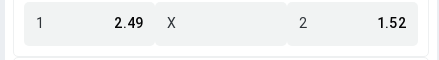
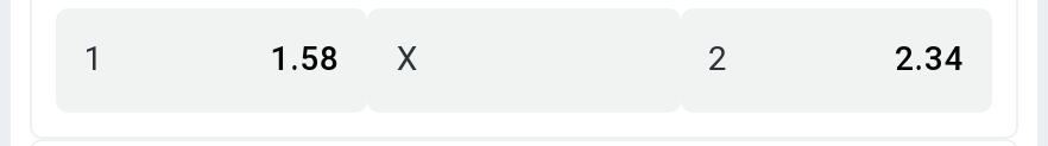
[114,15,177,31] 2.49 X -> [270,39,418,77] 1.58 X
[377,15,406,31] 1.52 -> [895,39,964,77] 2.34

